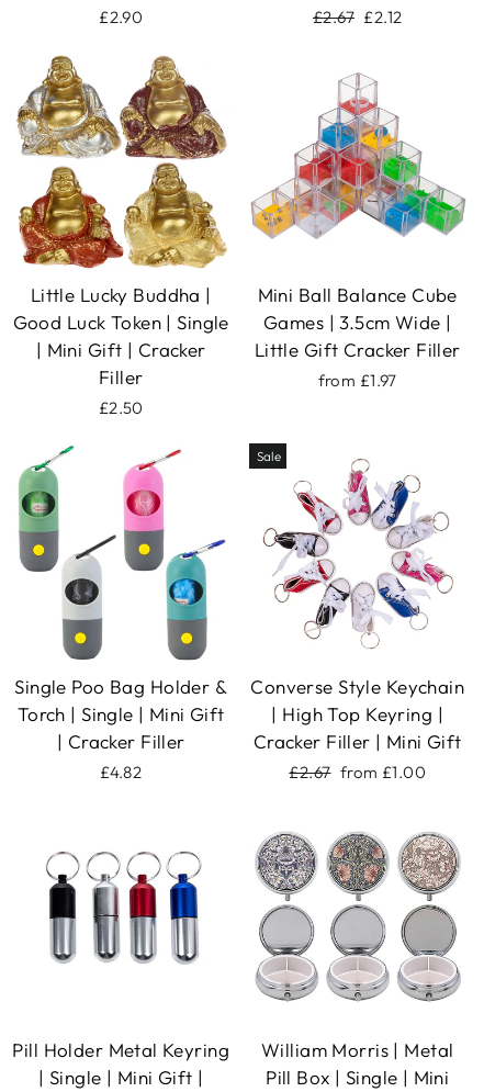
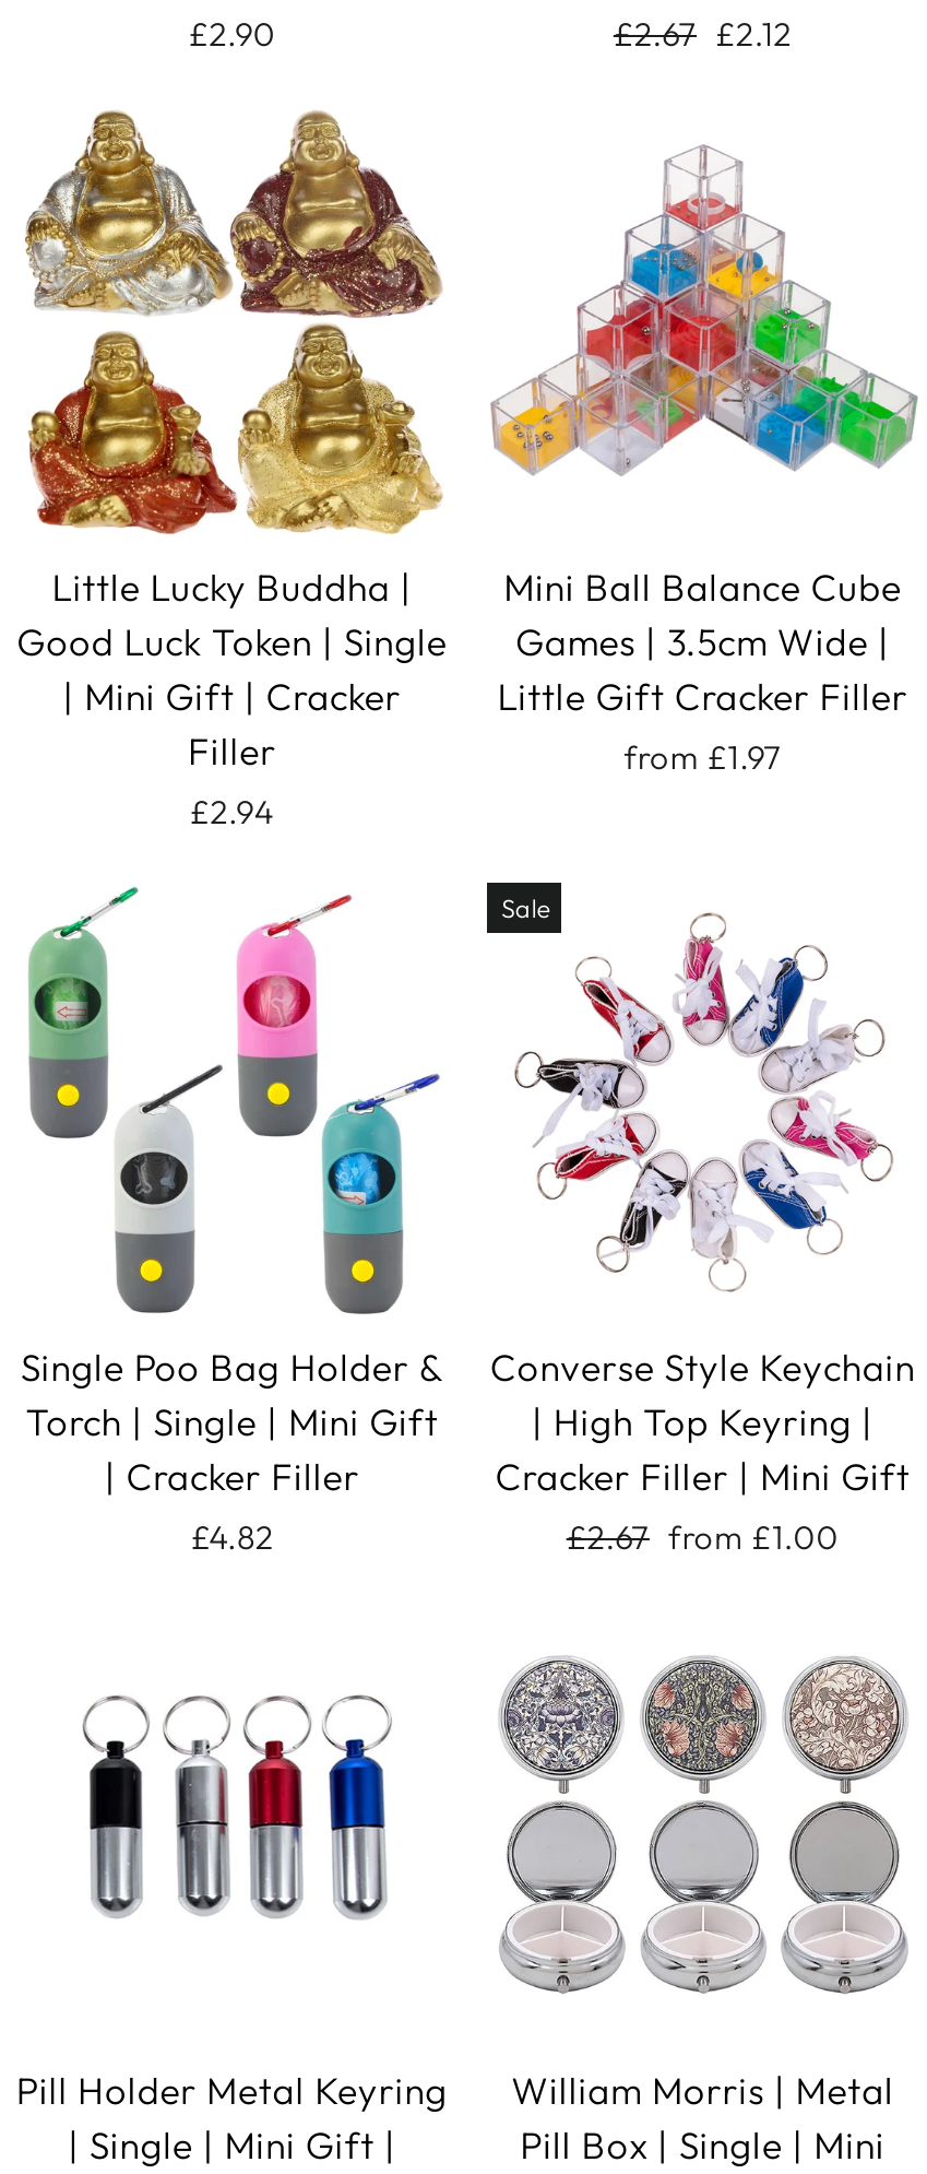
[98,397,144,418] £2.50 -> [189,791,275,832] £2.94

